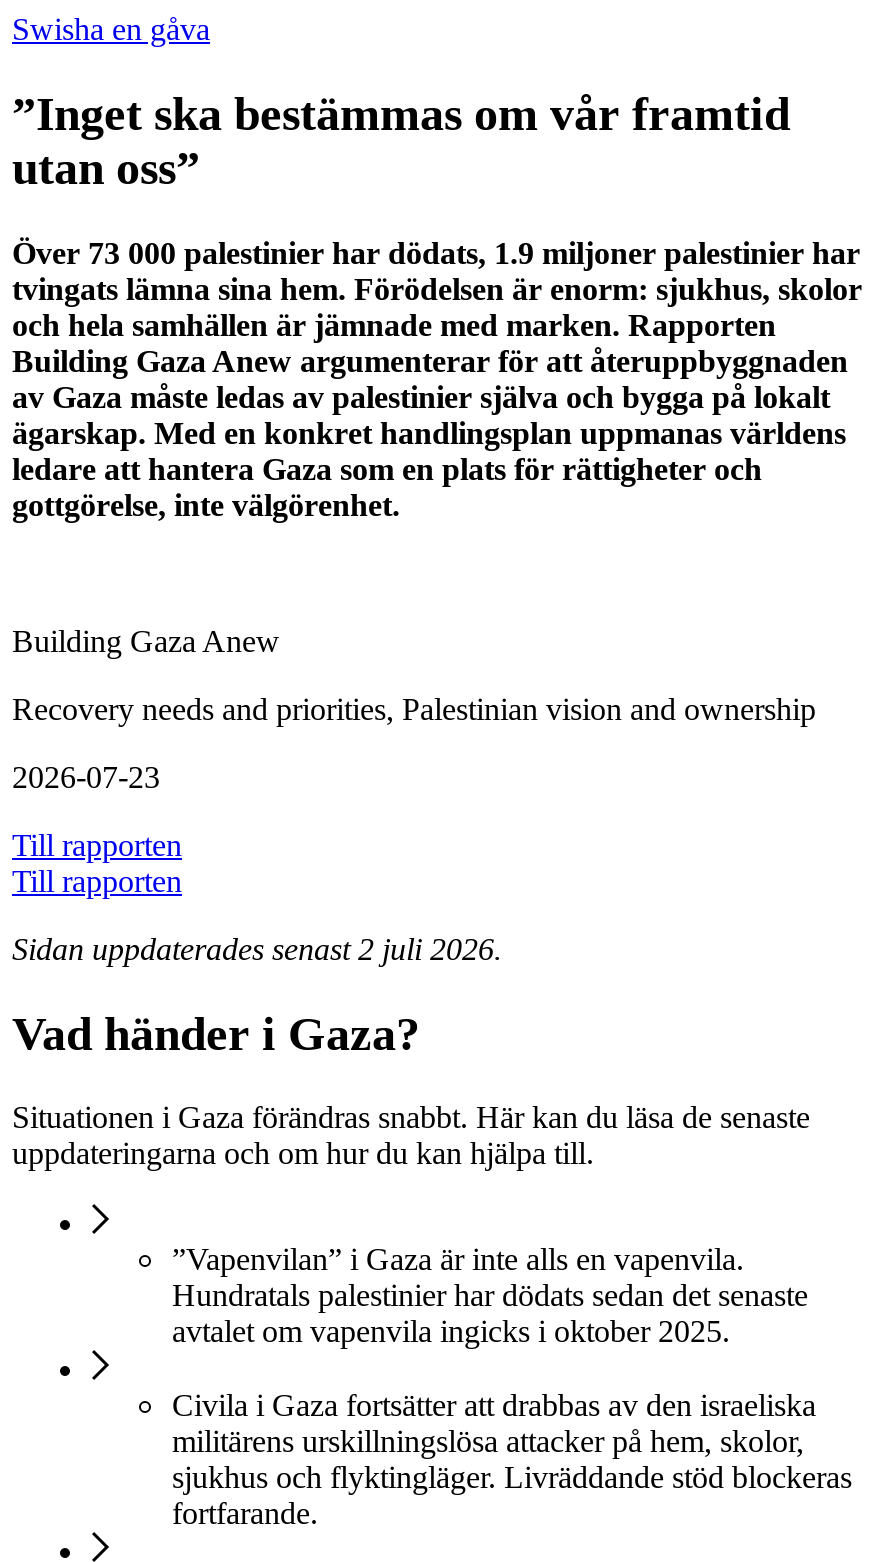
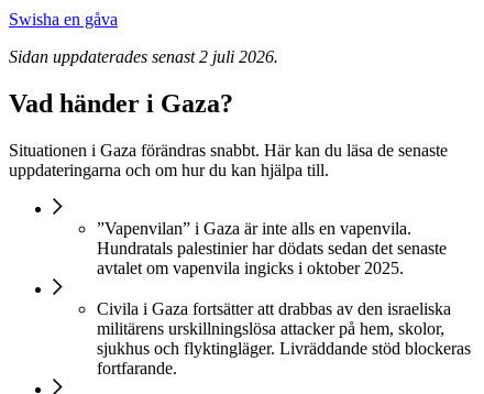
[12,87,862,521] ”Inget ska bestämmas om vår framtid | utan oss” | Över 73 000 palestinier har dödats, 1.9 miljoner palestinier har | tvingats lämna sina hem. Förödelsen är enorm: sjukhus, skolor | och hela samhällen är jämnade med marken. Rapporten | Building Gaza Anew argumenterar för att återuppbyggnaden | av Gaza måste ledas av palestinier själva och bygga på lokalt | ägarskap. Med en konkret handlingsplan uppmanas världens | ledare att hantera Gaza som en plats för rättigheter och | gottgörelse, inte välgörenhet. -> none
[12,623,816,897] Building Gaza Anew | Recovery needs and priorities, Palestinian vision and ownership | 2026-07-23 | Till rapporten | Till rapporten -> none

